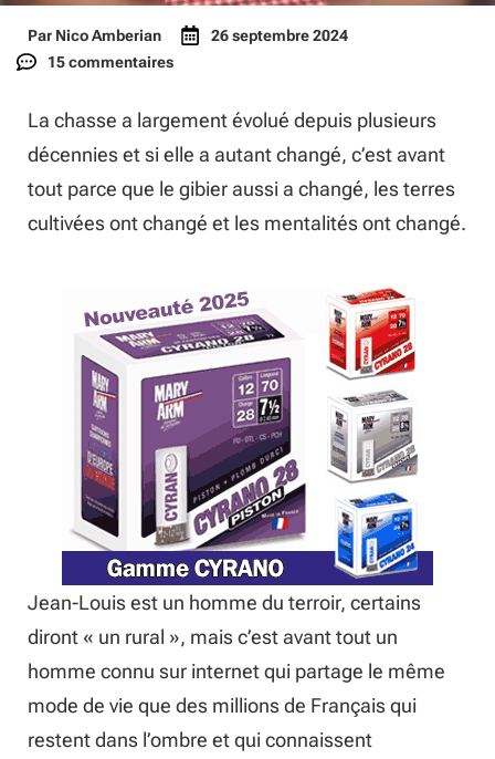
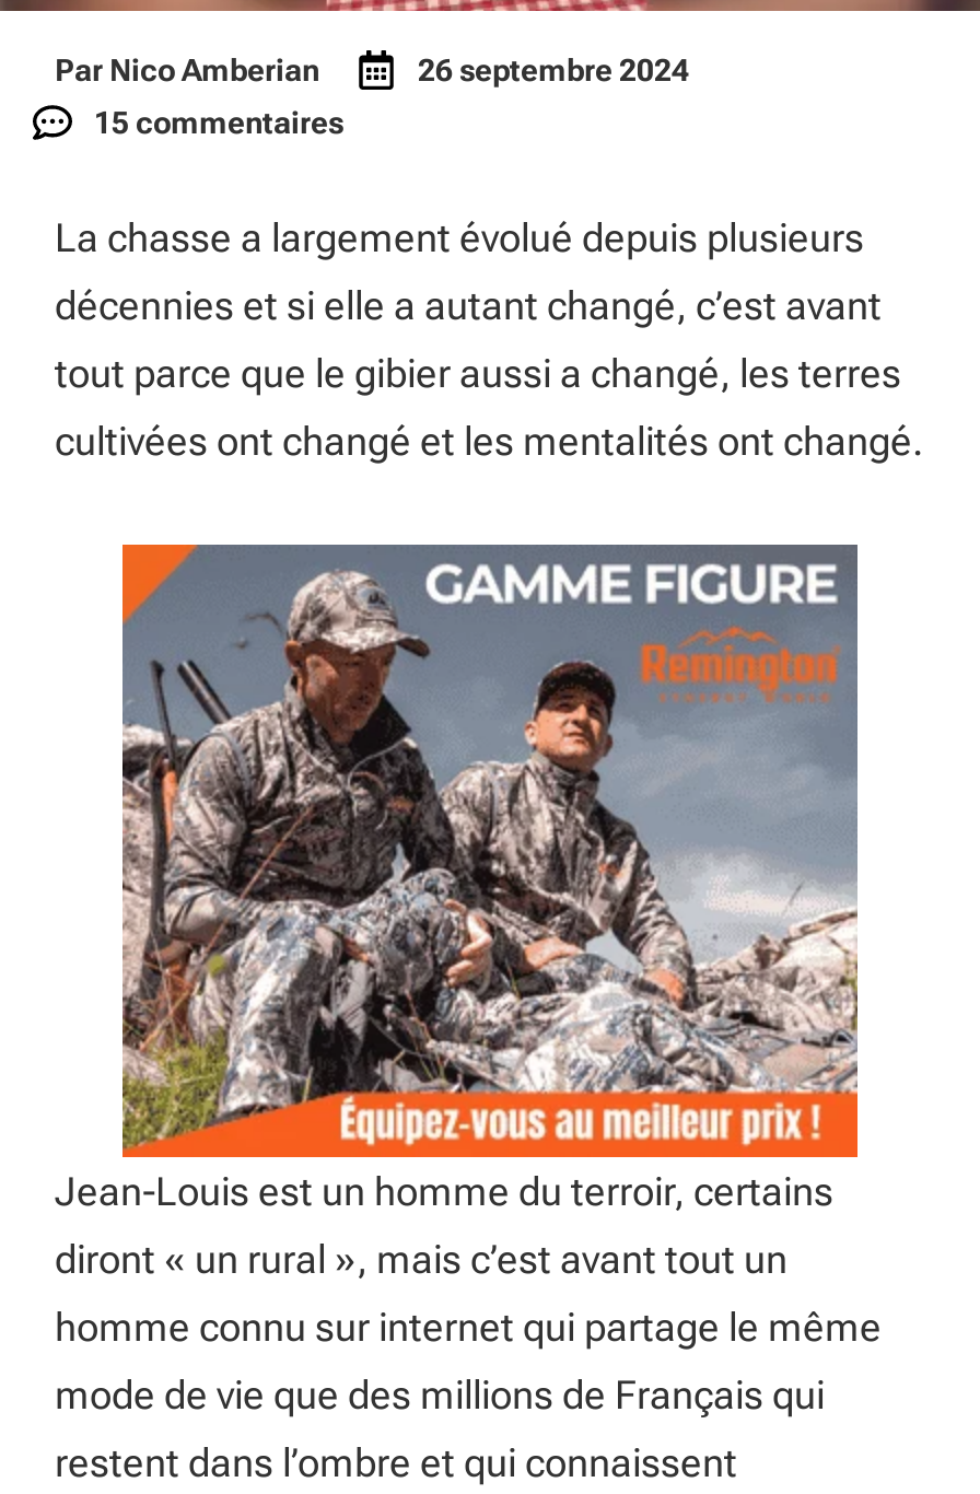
[61,275,434,586] [image] -> [120,542,860,1159] [image]

